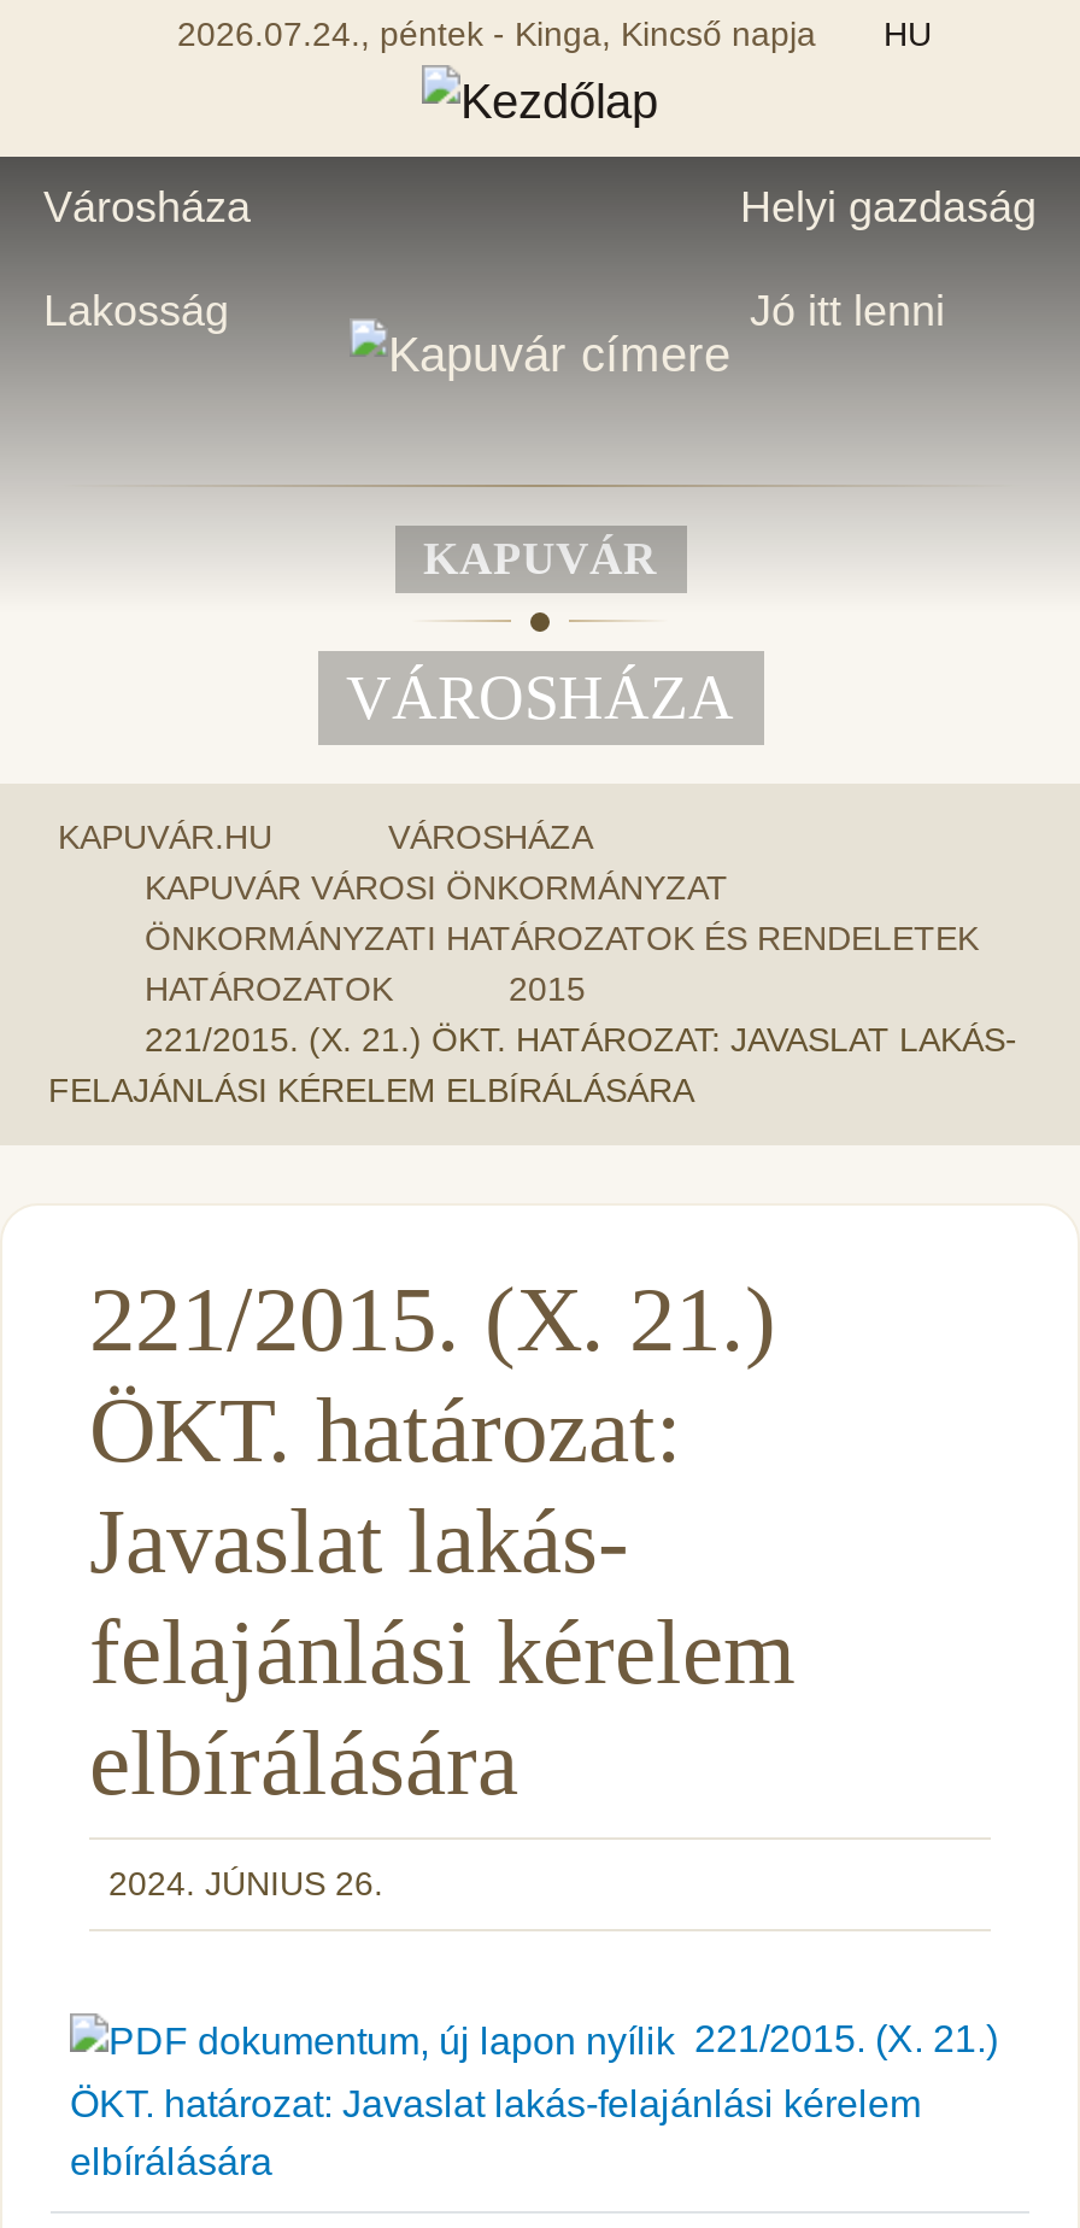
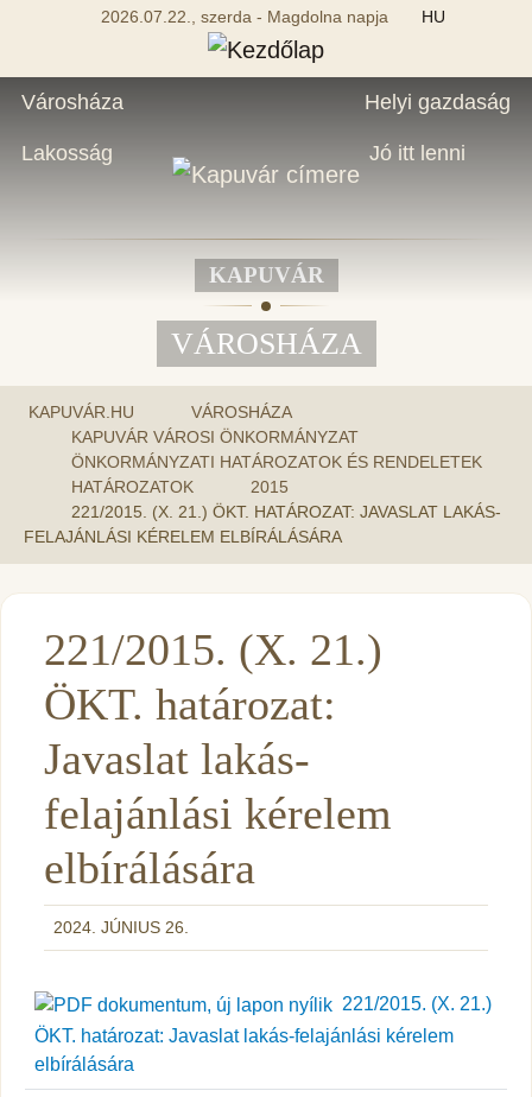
[177,14,826,53] 2026.07.24., péntek - Kinga, Kincső napja -> [101,7,393,26] 2026.07.22., szerda - Magdolna napja

